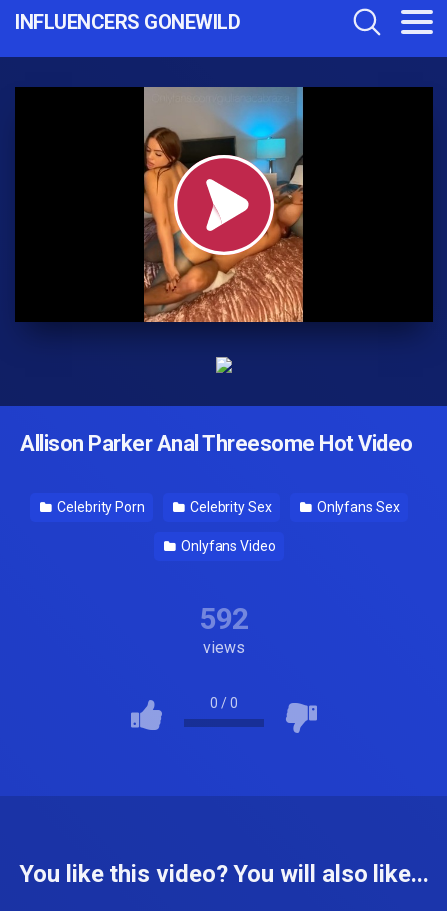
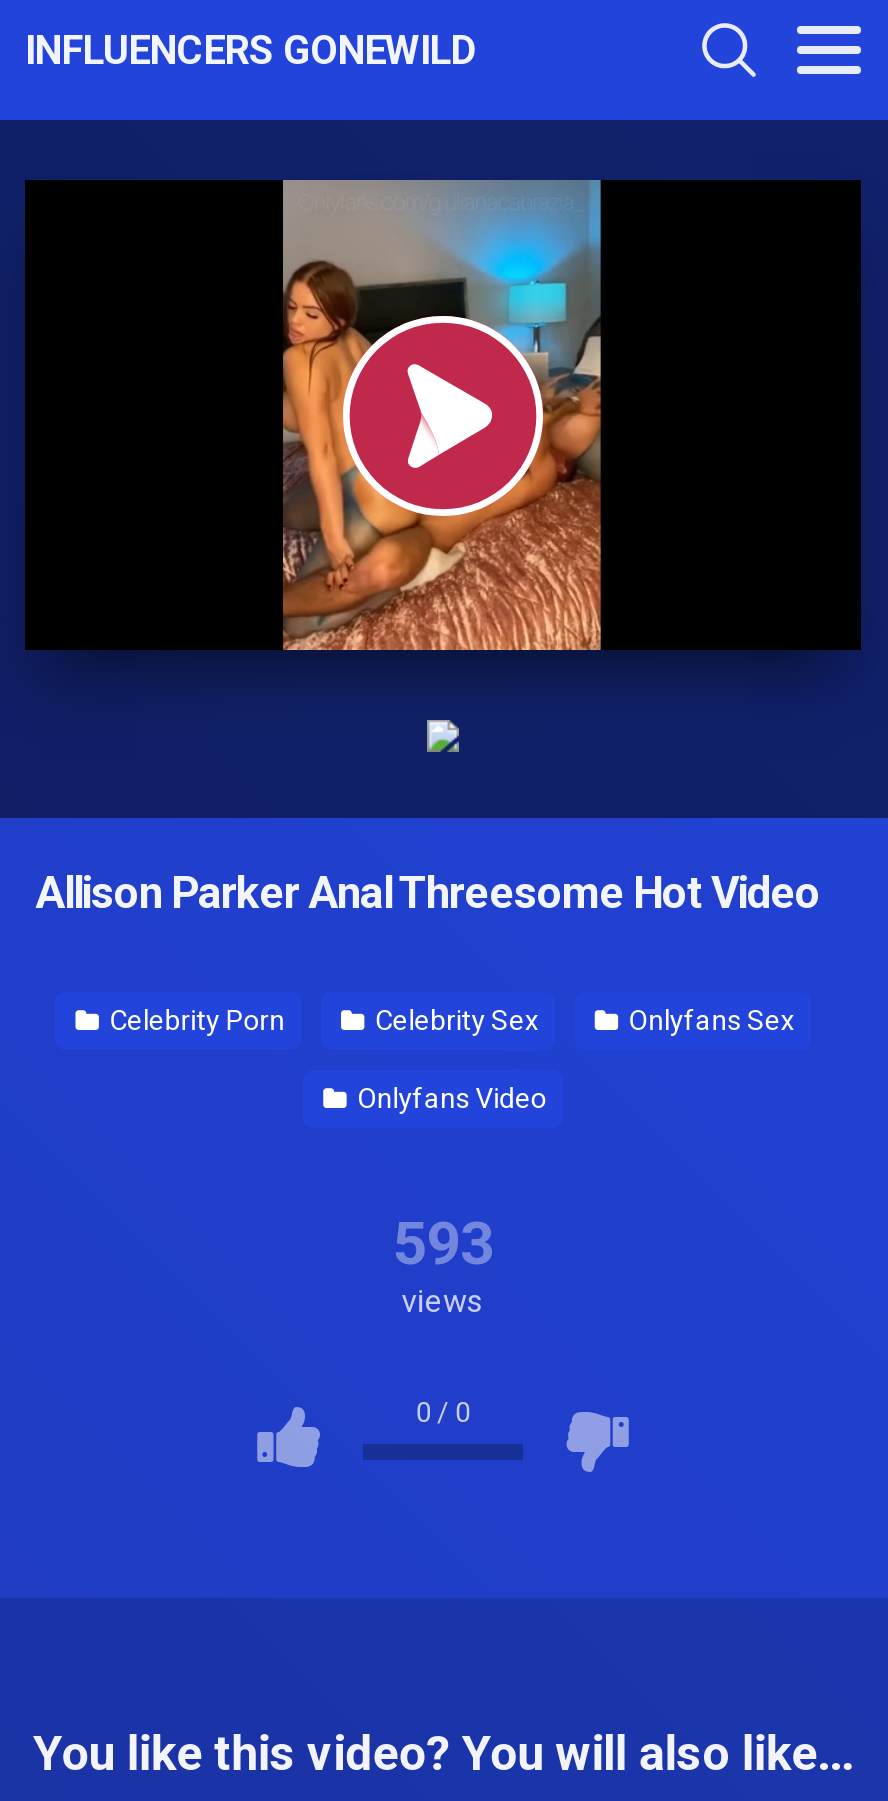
[199,601,249,636] 592 -> [392,1208,494,1278] 593

